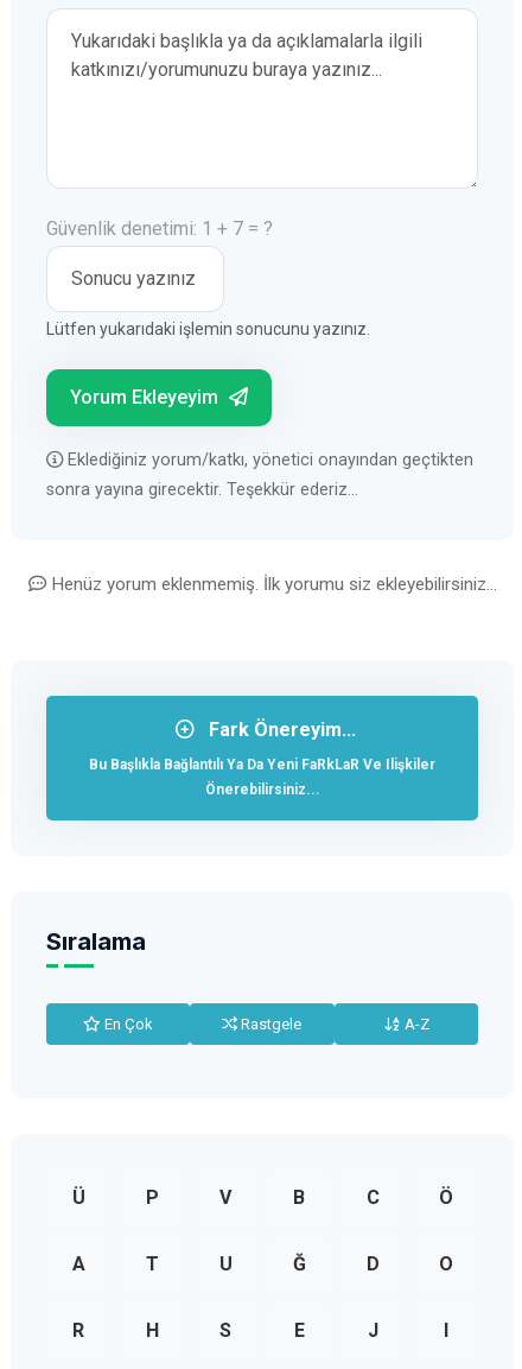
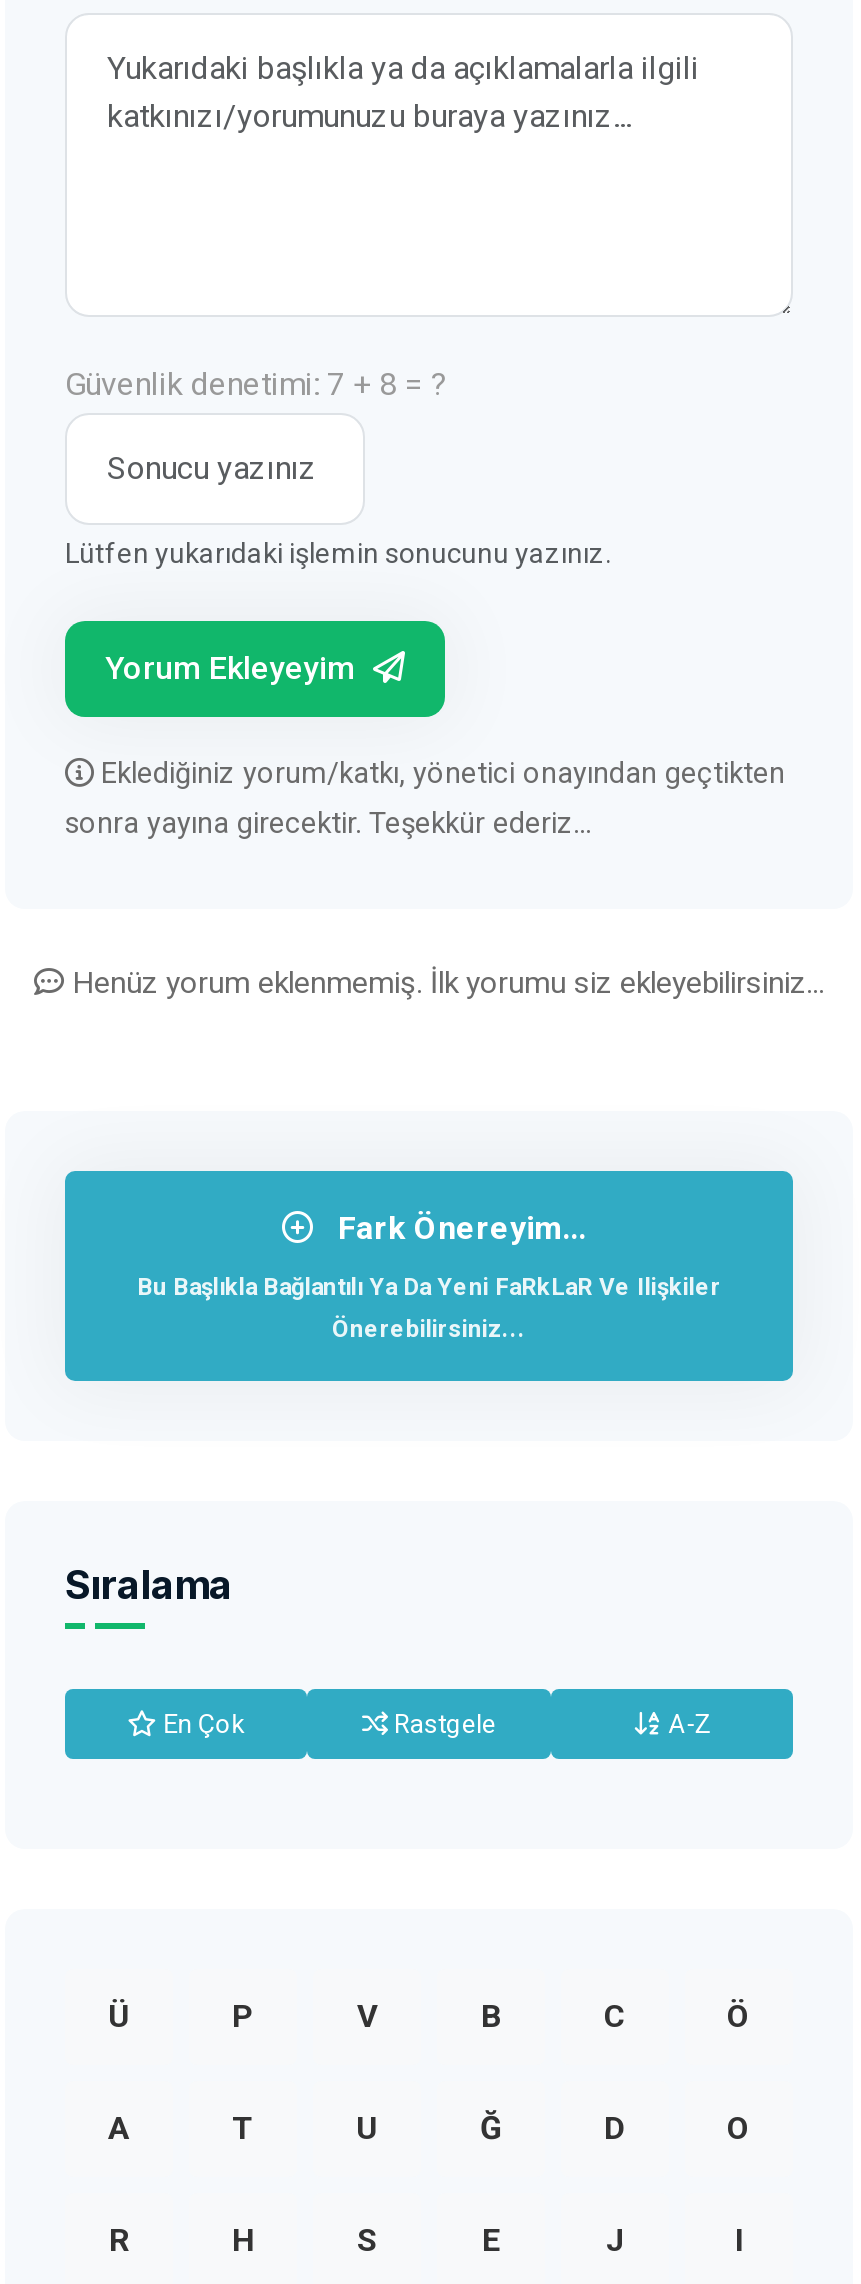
[46,217,273,240] Güvenlik denetimi: 1 + 7 = ? -> [65,365,447,403] Güvenlik denetimi: 7 + 8 = ?

